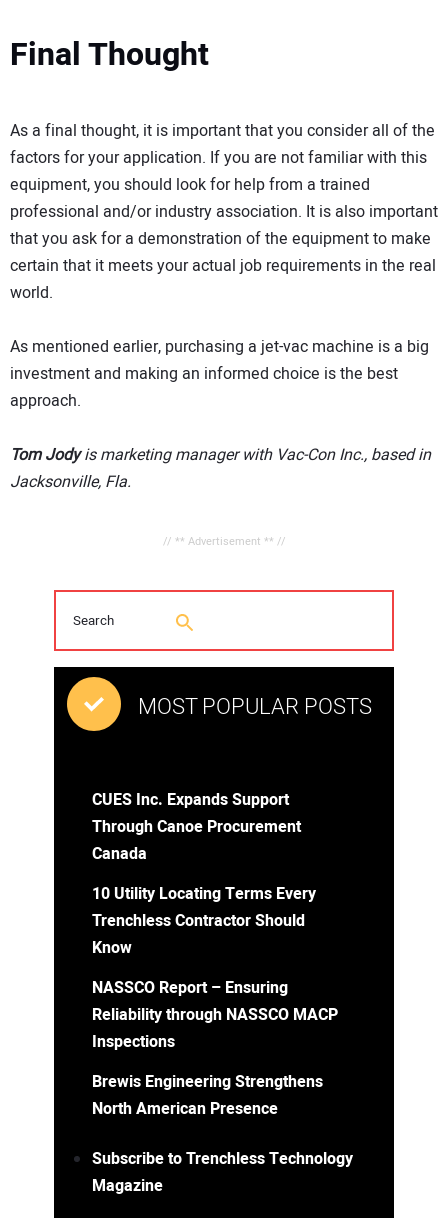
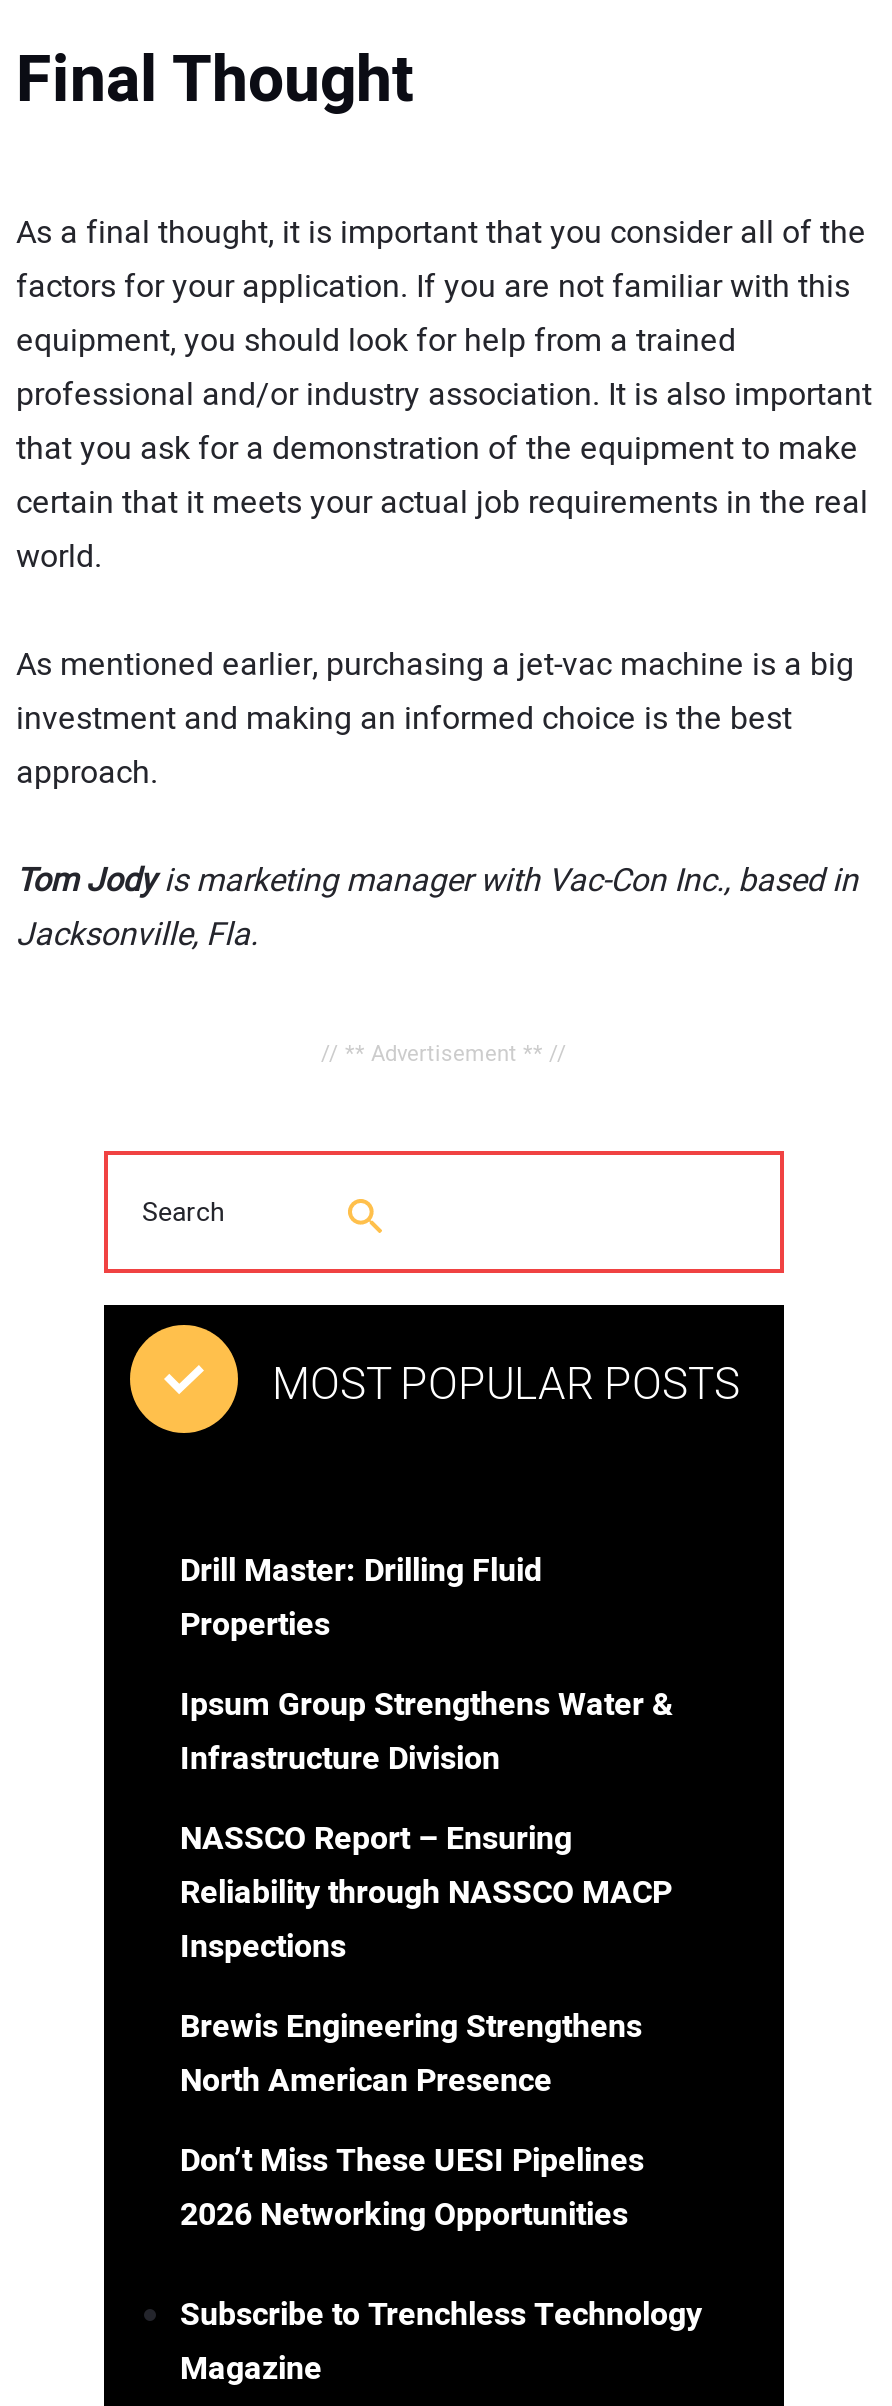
[92,788,301,866] CUES Inc. Expands Support | Through Canoe Procurement | Canada -> [180,1548,542,1650] Drill Master: Drilling Fluid | Properties
[92,882,316,960] 10 Utility Locating Terms Every | Trenchless Contractor Should | Know -> [180,1682,674,1784] Ipsum Group Strengthens Water & | Infrastructure Division
moved [92,976,338,1121] -> [180,1816,672,2106]: NASSCO Report – Ensuring | Reliability through NASSCO MACP | Inspections | Brewis Engineering Strengthens | North American Presence
none -> [180,2138,644,2240] Don’t Miss These UESI Pipelines | 2026 Networking Opportunities

